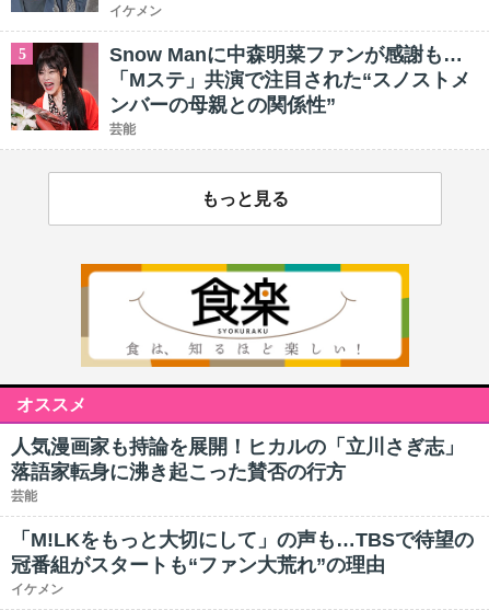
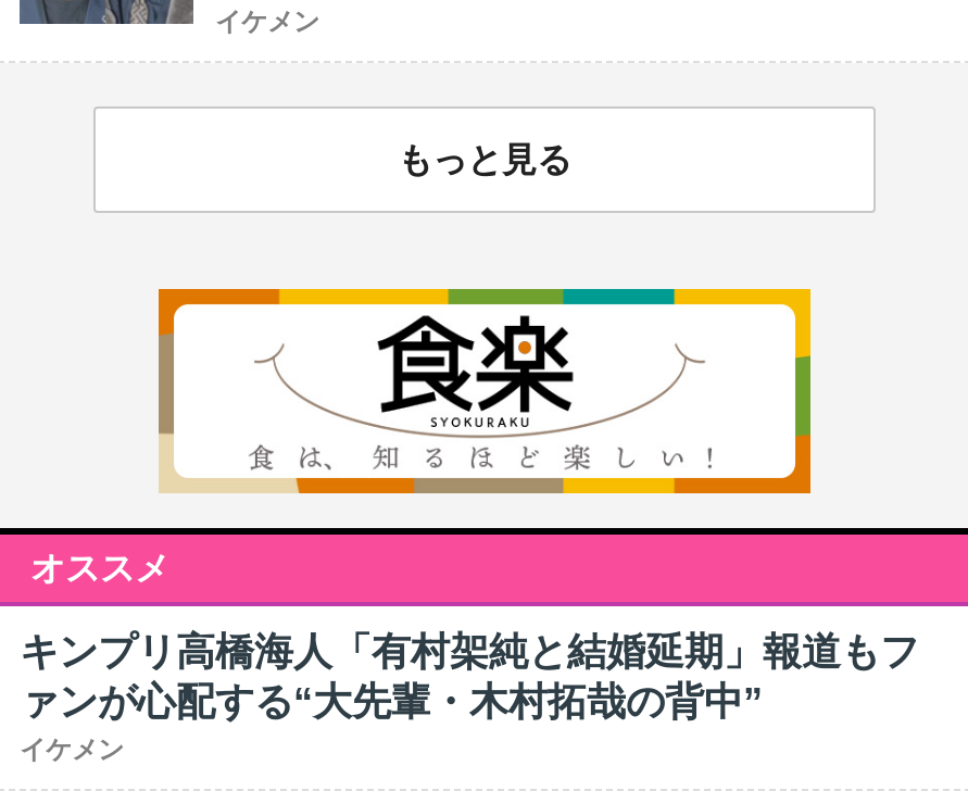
[10,42,470,137] [image] | 5 | Snow Manに中森明菜ファンが感謝も… | 「Mステ」共演で注目された“スノストメ | ンバーの母親との関係性” | 芸能 -> none
[11,436,474,576] 人気漫画家も持論を展開！ヒカルの「立川さぎ志」 | 落語家転身に沸き起こった賛否の行方 | 芸能 | 「M!LKをもっと大切にして」の声も…TBSで待望の | 冠番組がスタートも“ファン大荒れ”の理由 -> [20,630,919,724] キンプリ高橋海人「有村架純と結婚延期」報道もフ | ァンが心配する“大先輩・木村拓哉の背中”

